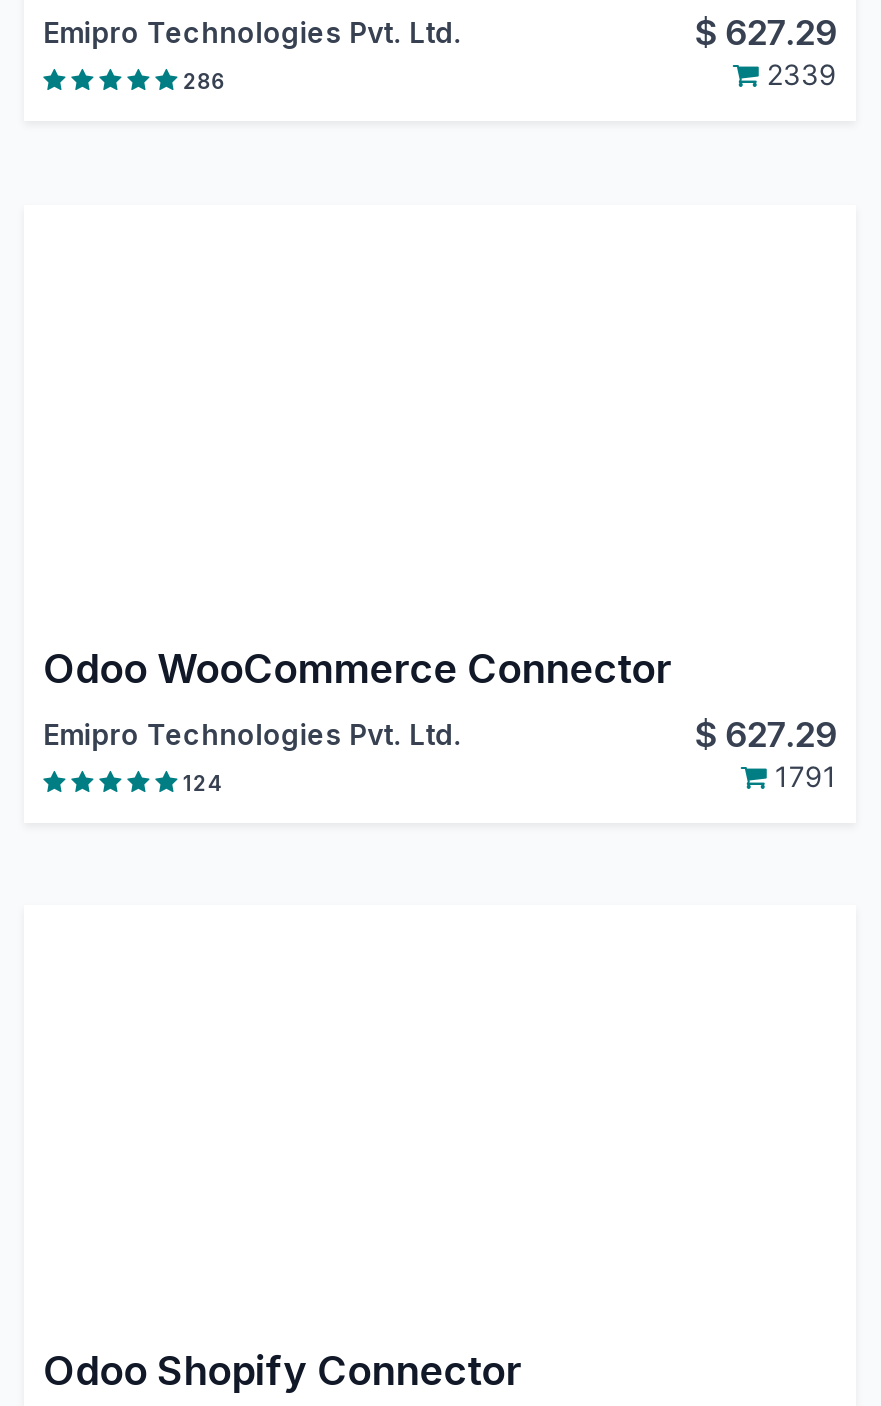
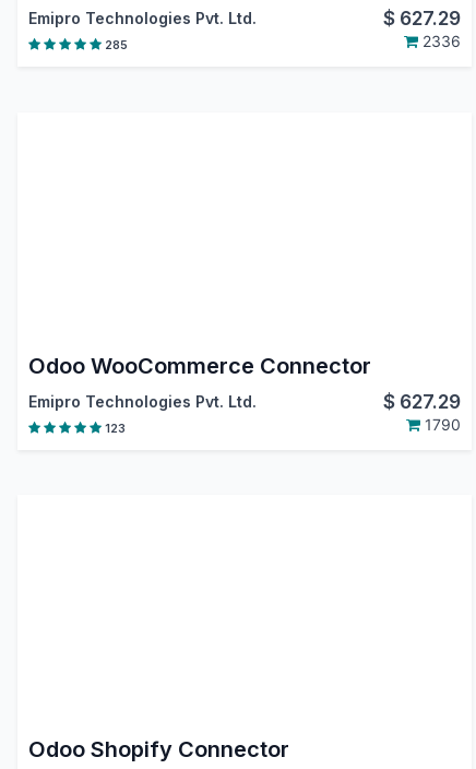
[759,58,837,92] 2339 -> [419,32,461,51] 2336
[183,70,225,96] 286 -> [104,39,127,53] 285
[767,759,837,793] 1791 -> [421,415,461,434] 1790
[183,771,221,797] 124 -> [104,422,125,436] 123

